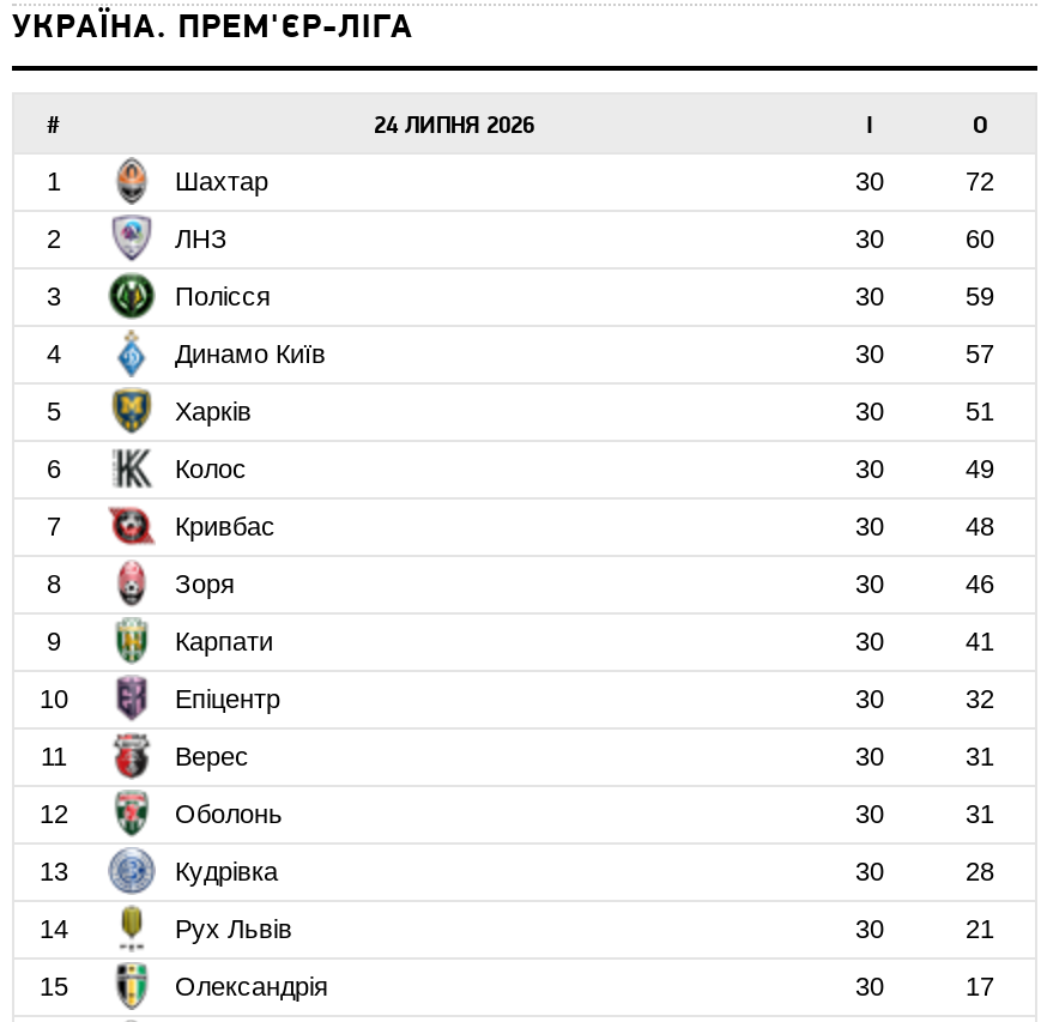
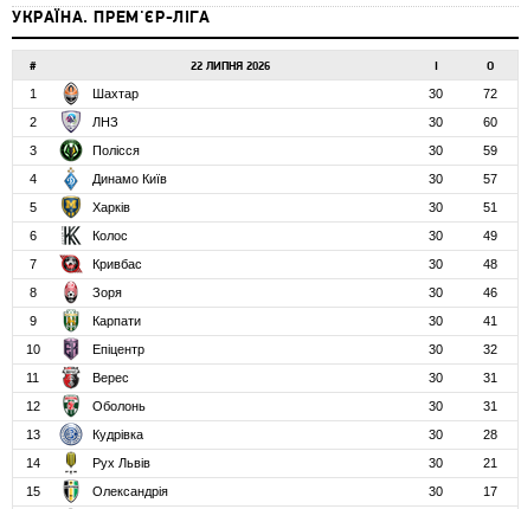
[374,115,534,141] 24 ЛИПНЯ 2026 -> [191,61,270,74] 22 ЛИПНЯ 2026

